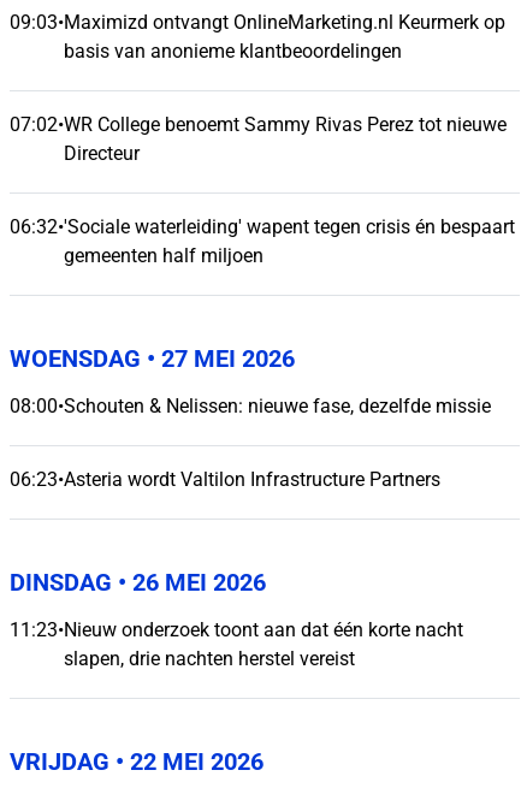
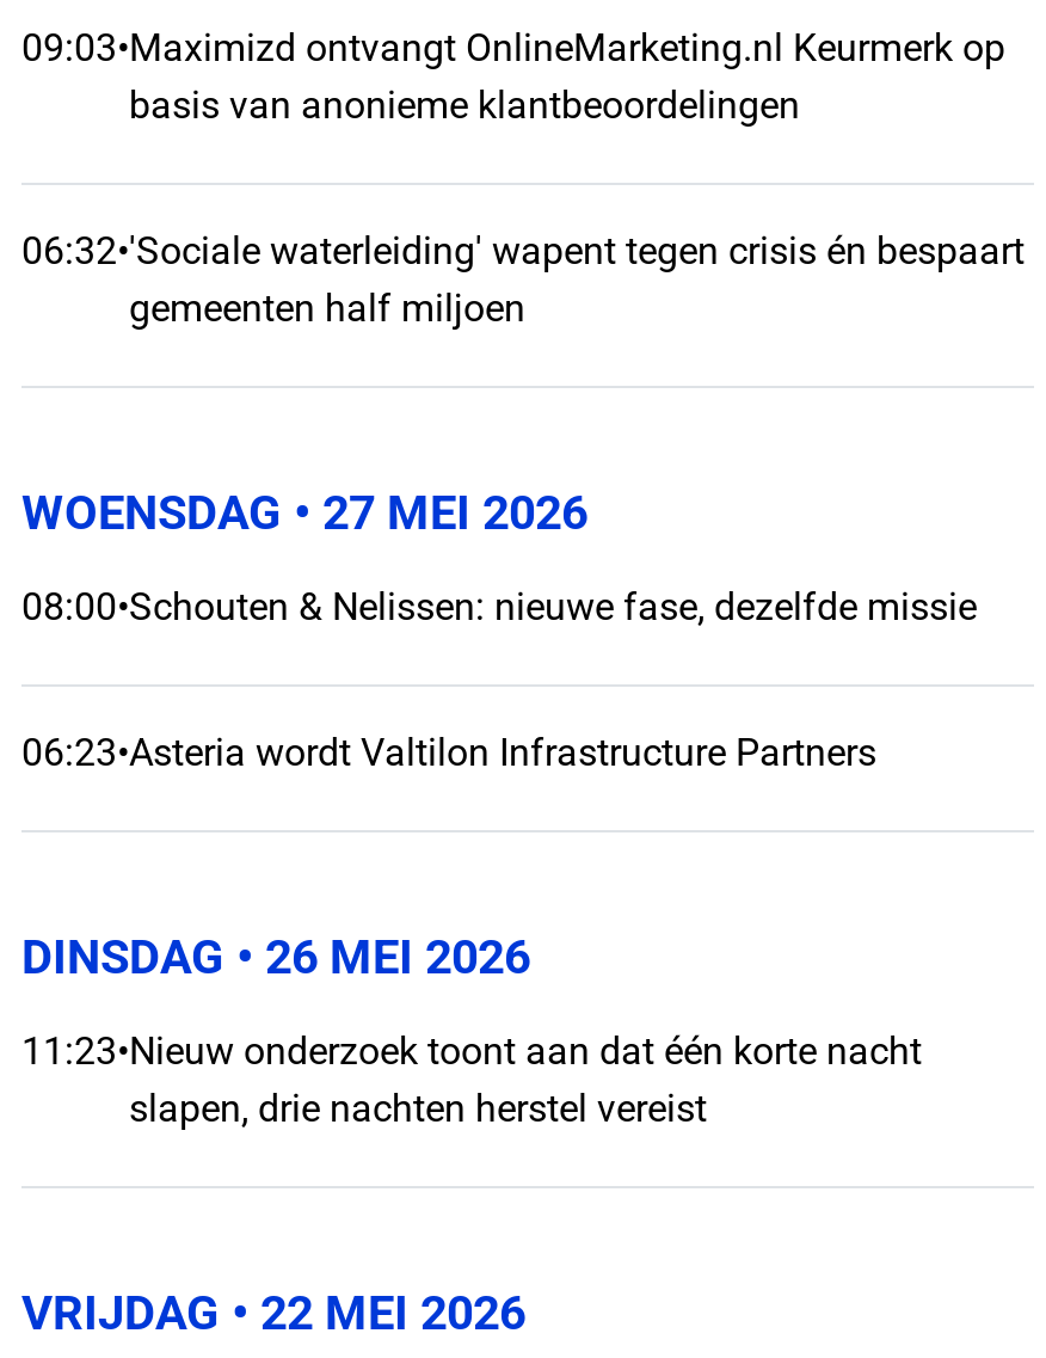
[10,113,507,165] 07:02•WR College benoemt Sammy Rivas Perez tot nieuwe | Directeur -> none

